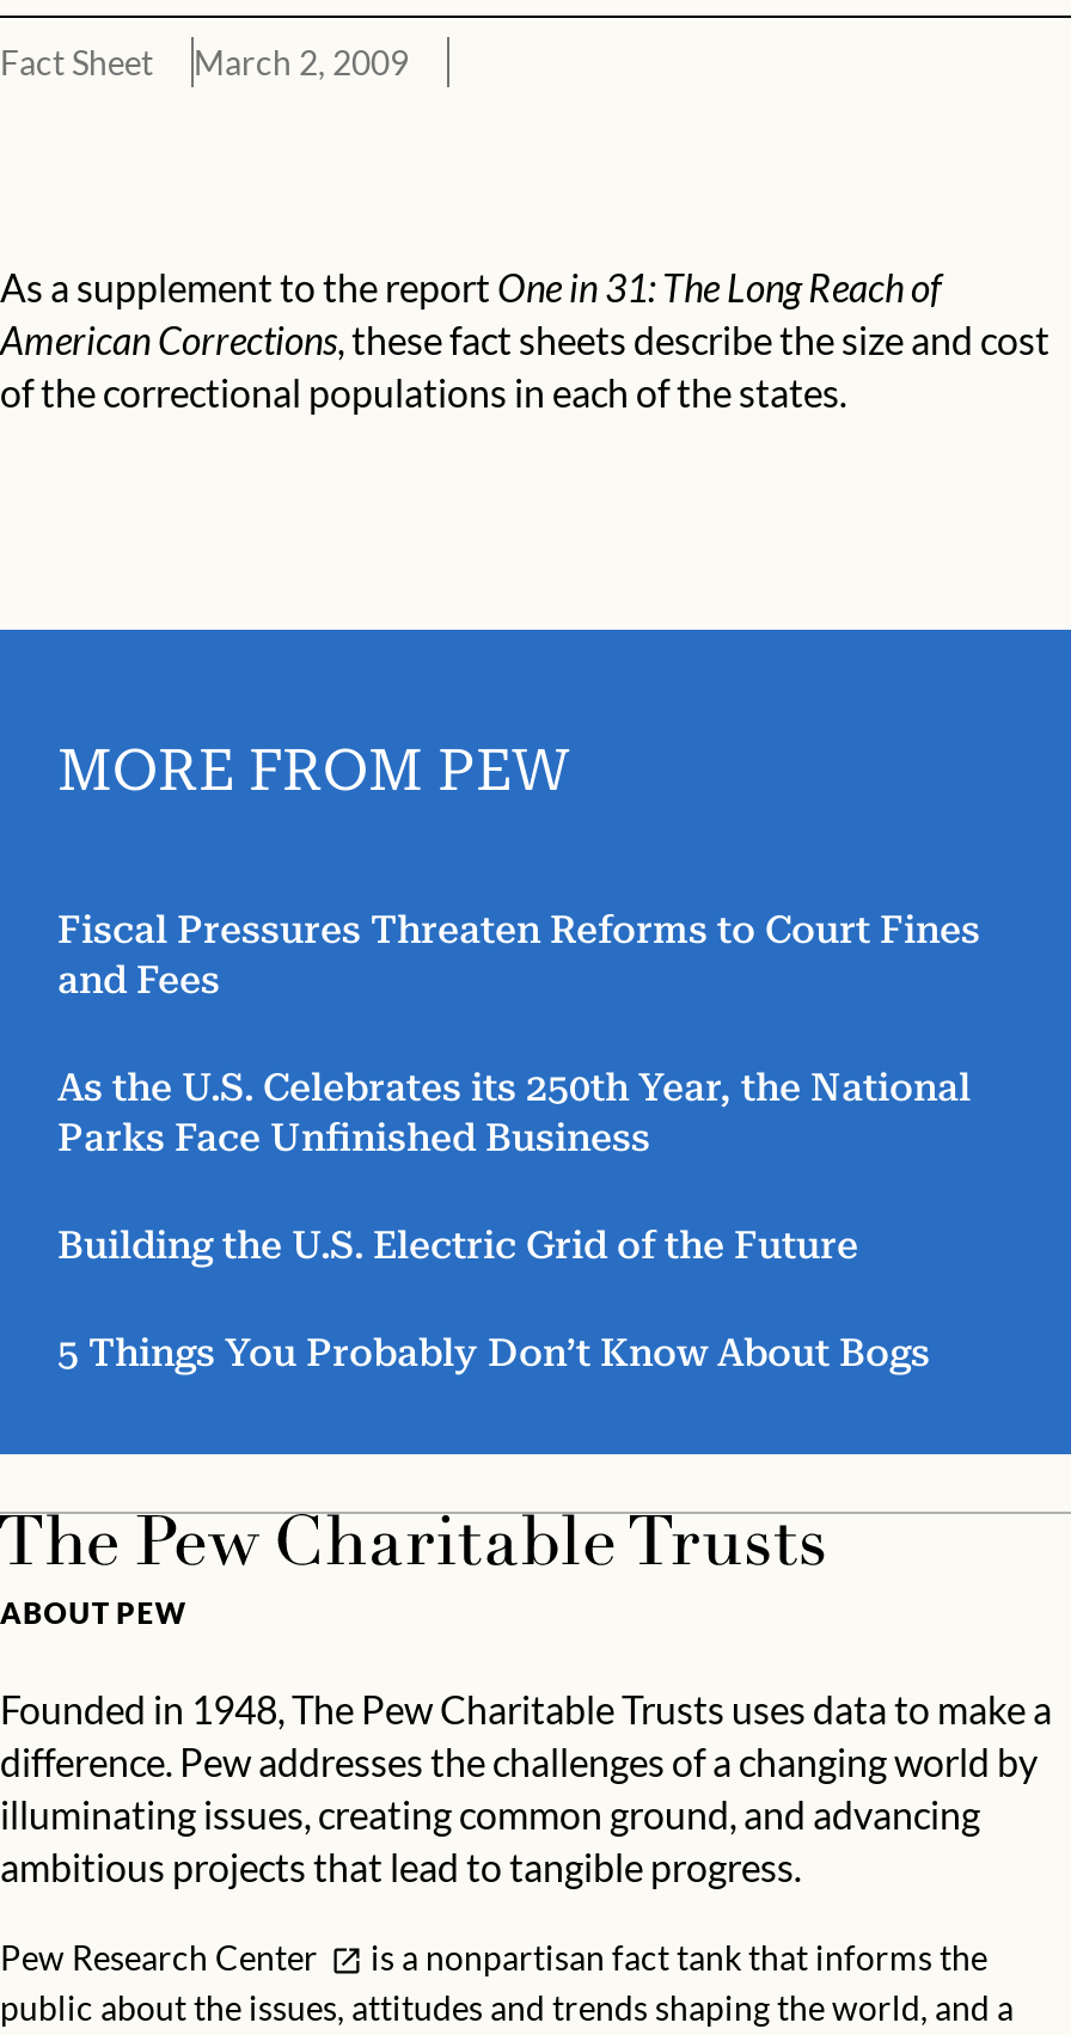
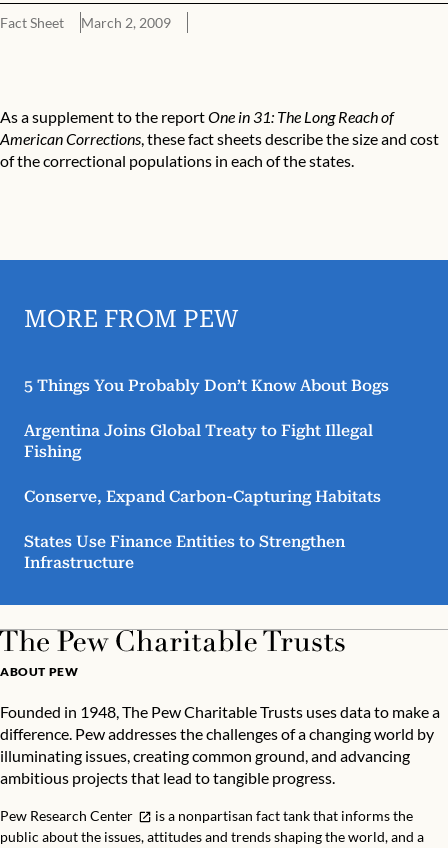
[57,907,980,1268] Fiscal Pressures Threaten Reforms to Court Fines | and Fees | As the U.S. Celebrates its 250th Year, the National | Parks Face Unfinished Business | Building the U.S. Electric Grid of the Future -> none
moved [57,1330,930,1375] -> [24,376,389,395]: 5 Things You Probably Don’t Know About Bogs
none -> [24,421,381,572] Argentina Joins Global Treaty to Fight Illegal | Fishing | Conserve, Expand Carbon-Capturing Habitats | States Use Finance Entities to Strengthen | Infrastructure

